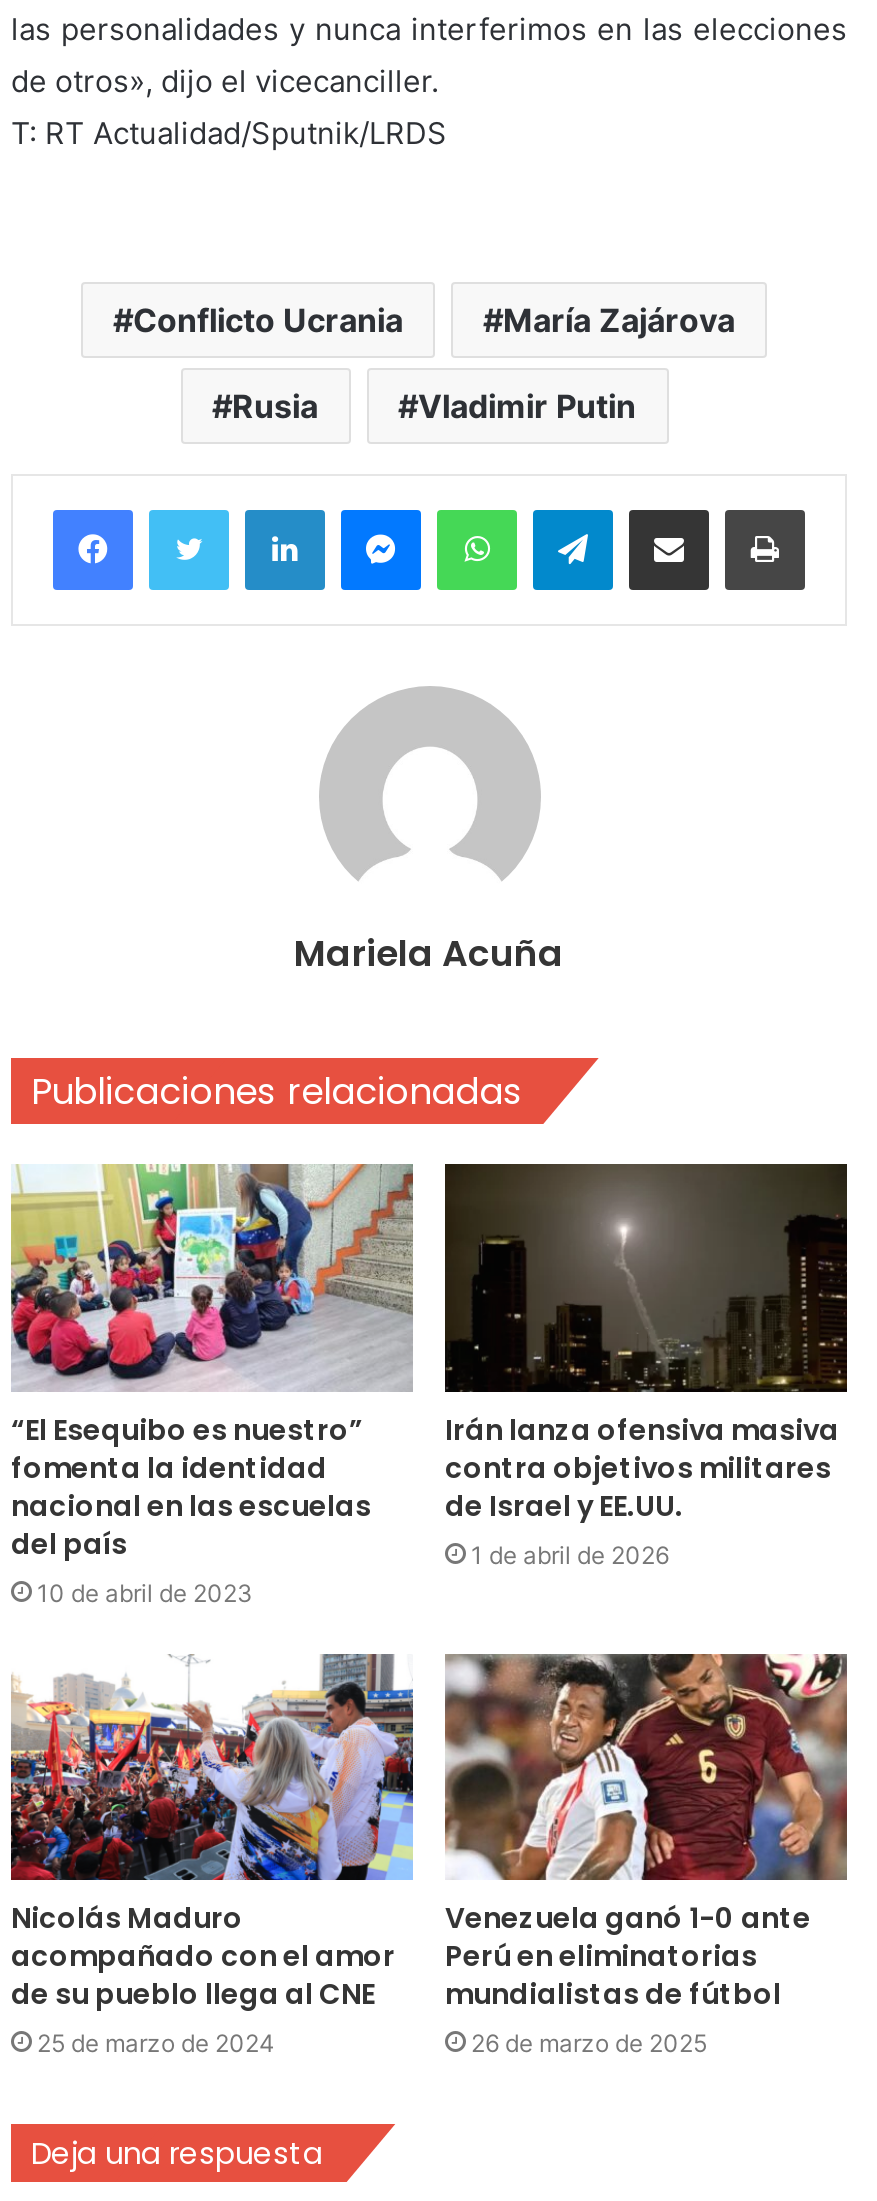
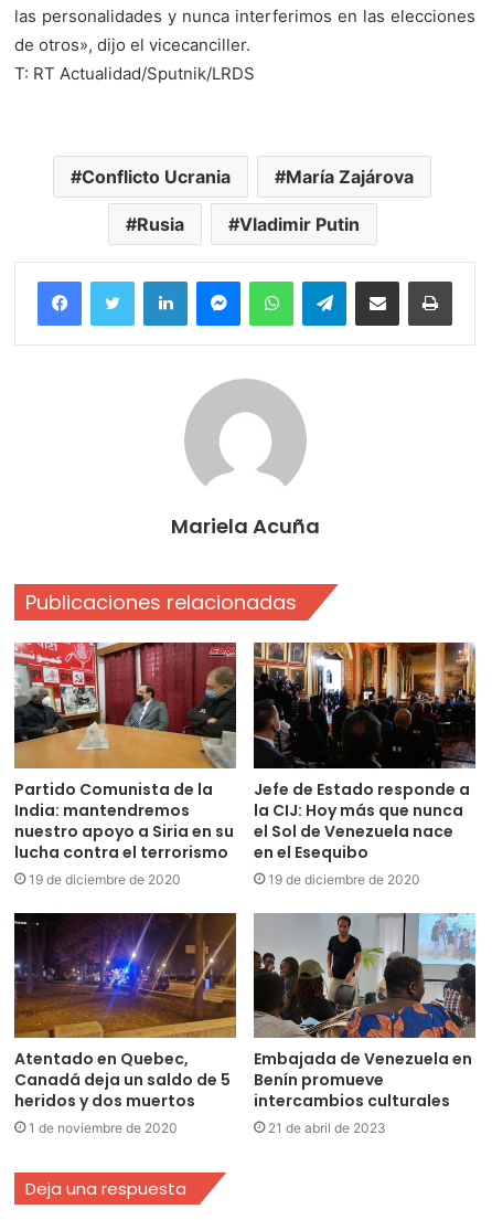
[11,1162,413,1607] [image] | “El Esequibo es nuestro” | fomenta la identidad | nacional en las escuelas | del país | 10 de abril de 2023 -> [13,641,236,887] [image] | Partido Comunista de la | India: mantendremos | nuestro apoyo a Siria en su | lucha contra el terrorismo | 19 de diciembre de 2020
[443,1162,849,1569] [image] | Irán lanza ofensiva masiva | contra objetivos militares | de Israel y EE.UU. | 1 de abril de 2026 -> [253,641,477,887] [image] | Jefe de Estado responde a | la CIJ: Hoy más que nunca | el Sol de Venezuela nace | en el Esequibo | 19 de diciembre de 2020
[9,1652,415,2058] [image] | Nicolás Maduro | acompañado con el amor | de su pueblo llega al CNE | 25 de marzo de 2024 -> [13,912,237,1136] [image] | Atentado en Quebec, | Canadá deja un saldo de 5 | heridos y dos muertos | 1 de noviembre de 2020
[443,1652,849,2058] [image] | Venezuela ganó 1-0 ante | Perú en eliminatorias | mundialistas de fútbol | 26 de marzo de 2025 -> [253,912,477,1136] [image] | Embajada de Venezuela en | Benín promueve | intercambios culturales | 21 de abril de 2023

